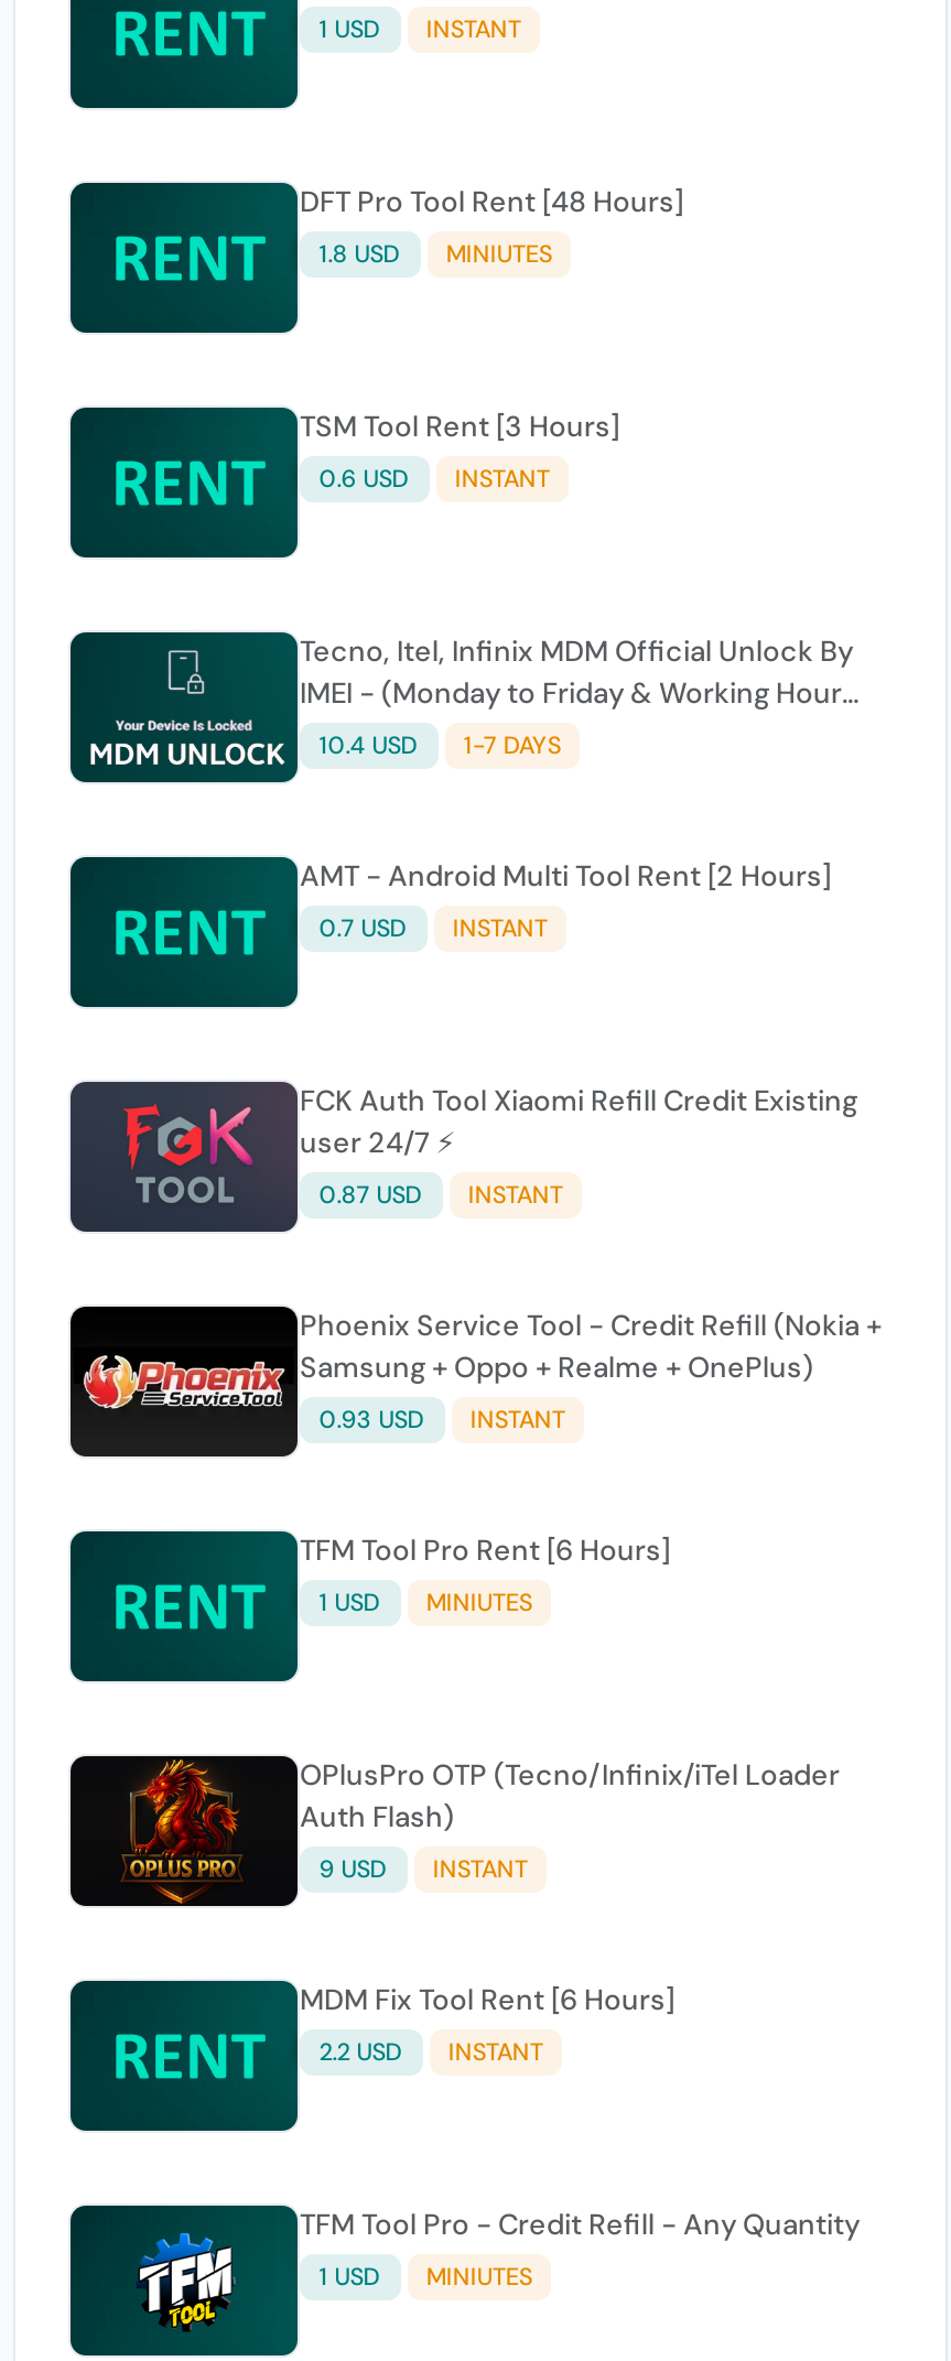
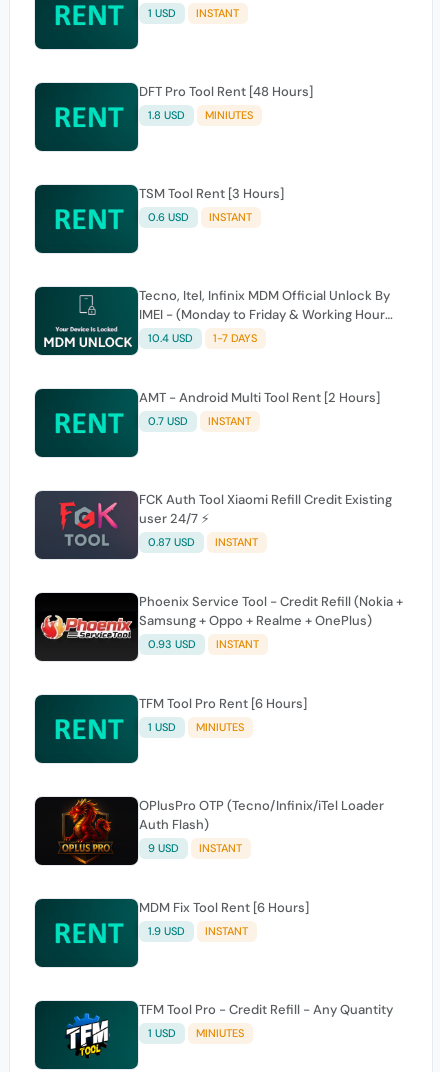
[319,2036,543,2067] 2.2 USD INSTANT -> [148,924,248,938] 1.9 USD INSTANT

